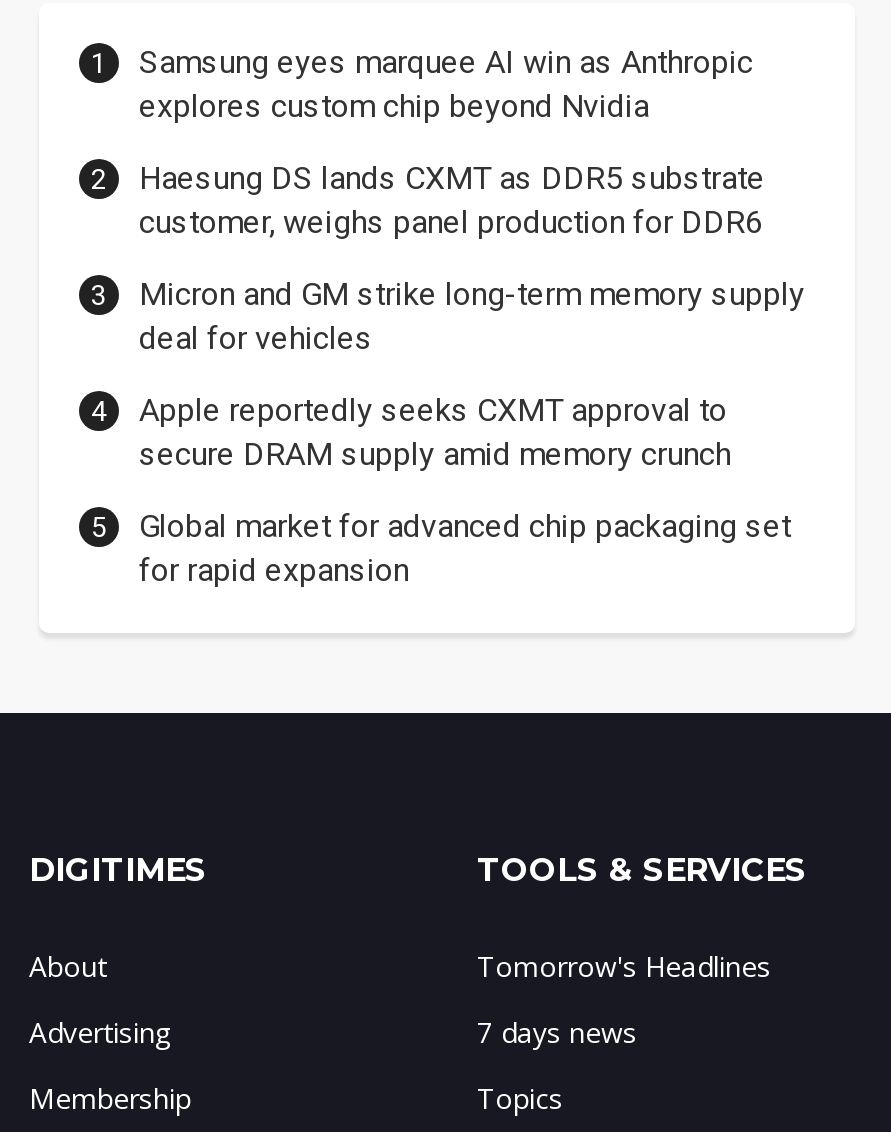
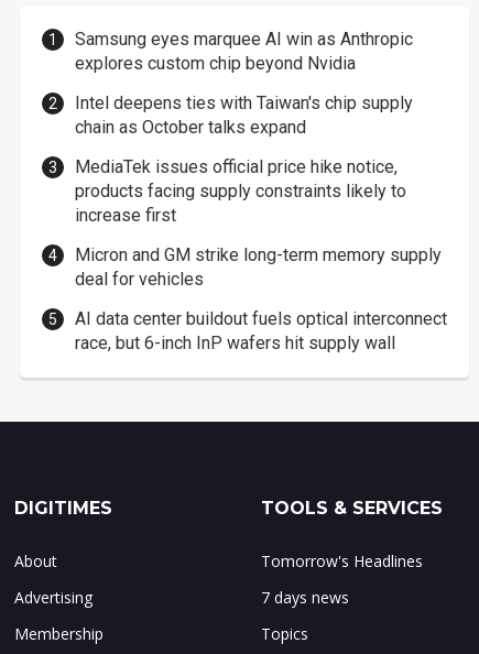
[139,159,765,241] Haesung DS lands CXMT as DDR5 substrate | customer, weighs panel production for DDR6 -> [75,92,413,225] Intel deepens ties with Taiwan's chip supply | chain as October talks expand | MediaTek issues official price hike notice, | products facing supply constraints likely to | increase first
moved [139,275,805,357] -> [75,244,442,289]: Micron and GM strike long-term memory supply | deal for vehicles
[139,391,791,589] Apple reportedly seeks CXMT approval to | secure DRAM supply amid memory crunch | Global market for advanced chip packaging set | for rapid expansion -> [75,308,447,353] AI data center buildout fuels optical interconnect | race, but 6-inch InP wafers hit supply wall

